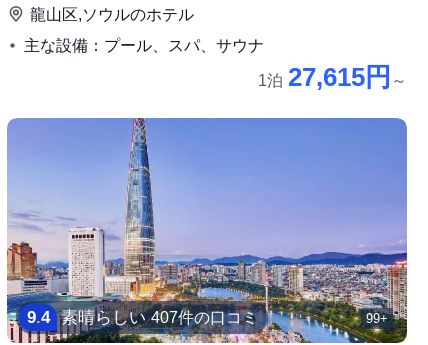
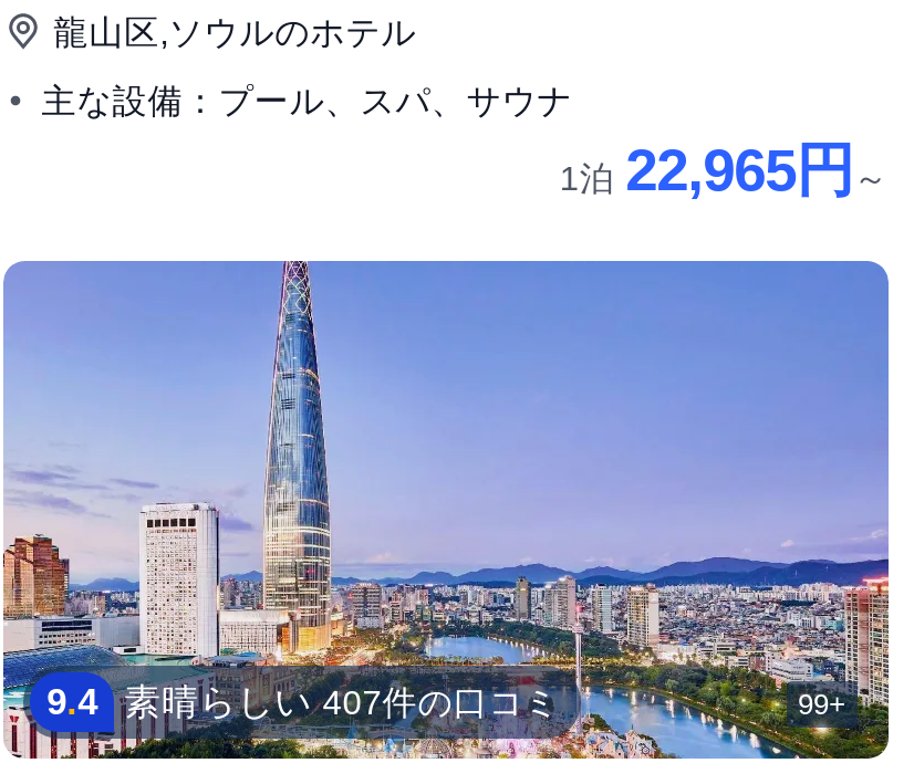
[258,62,407,92] 1泊 27,615円～ -> [559,138,889,204] 1泊 22,965円～

